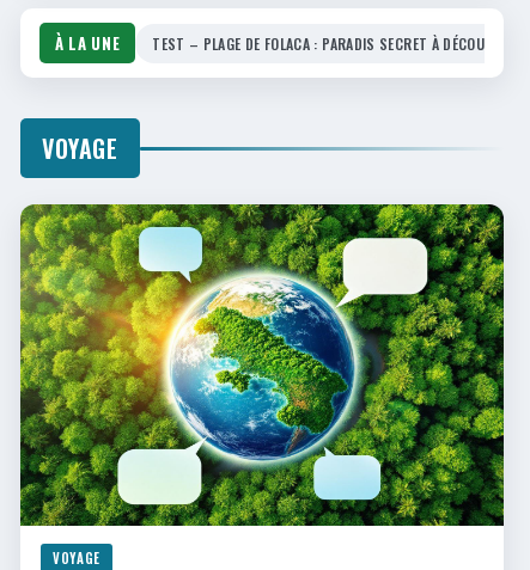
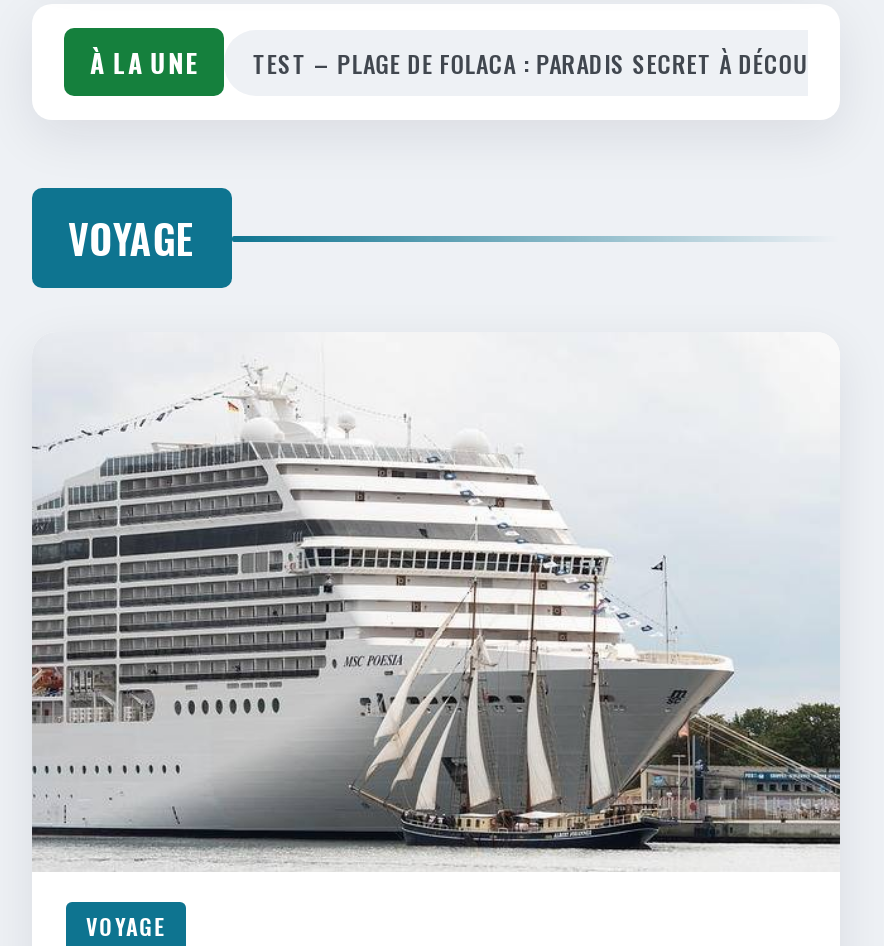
[19,203,505,527] [image] -> [30,334,842,870] [image]

